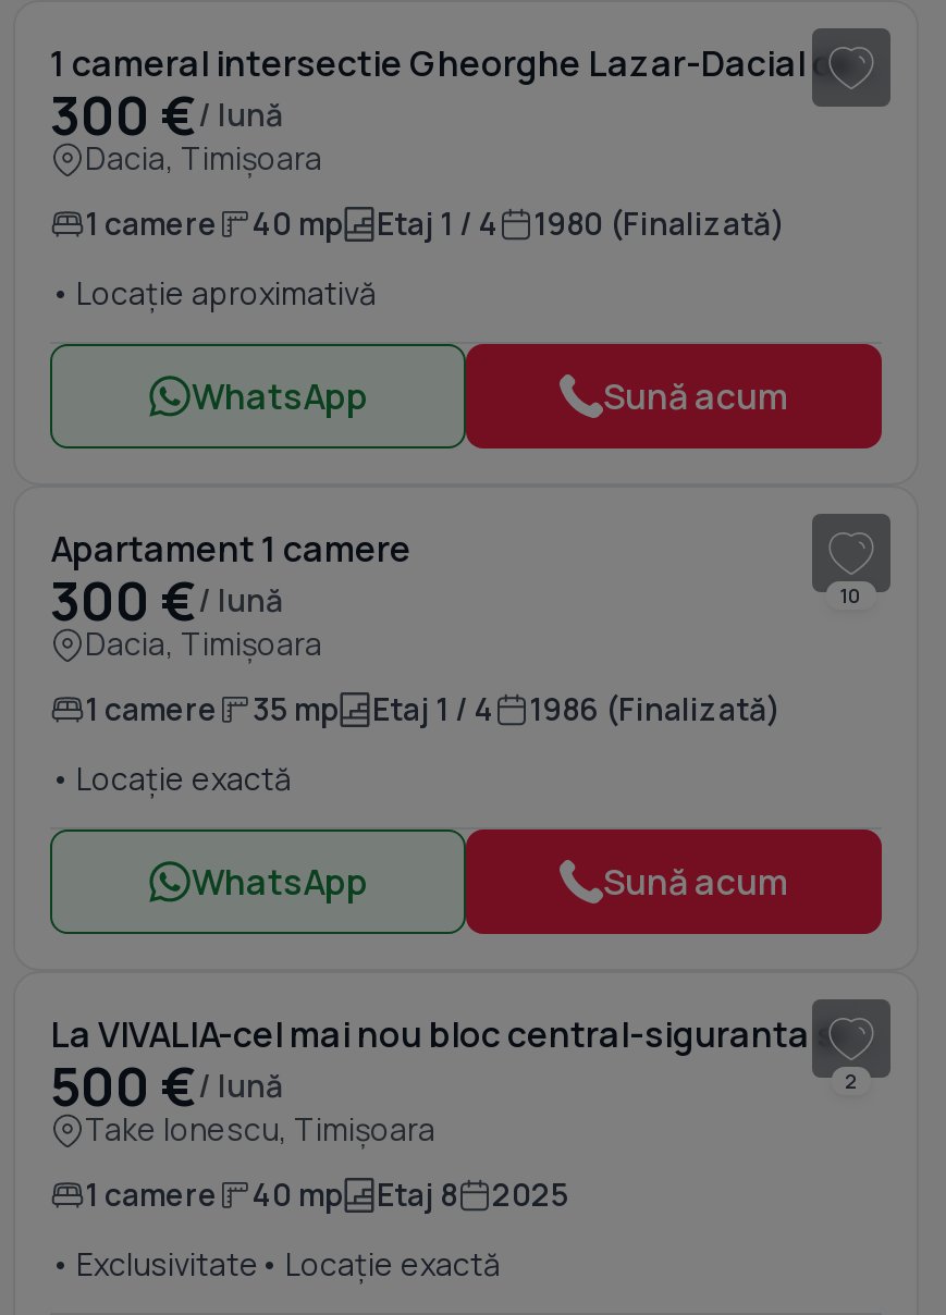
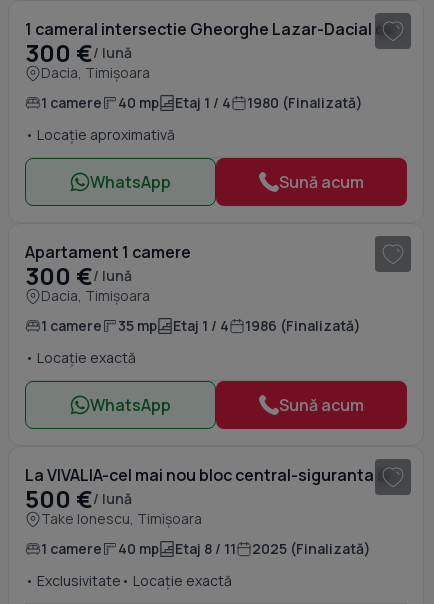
[839,581,863,610] 10 -> none
[845,1067,858,1095] 2 -> none
[377,1173,568,1215] Etaj 8 | 2025 -> [175,539,371,558] Etaj 8 / 11 | 2025 (Finalizată)

